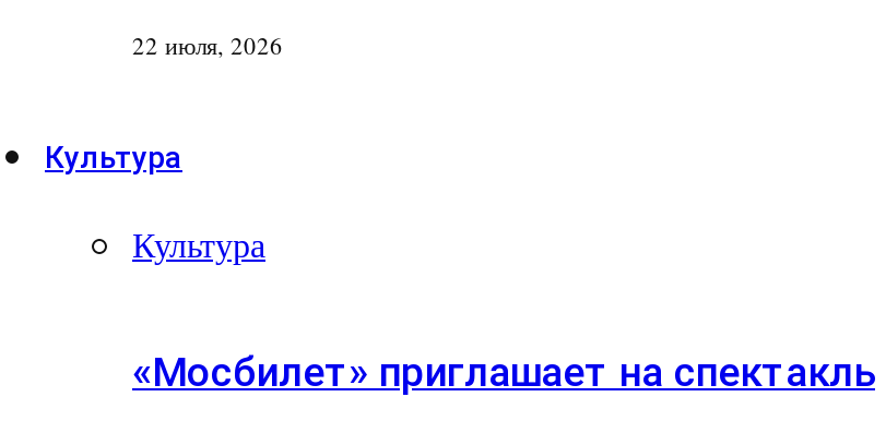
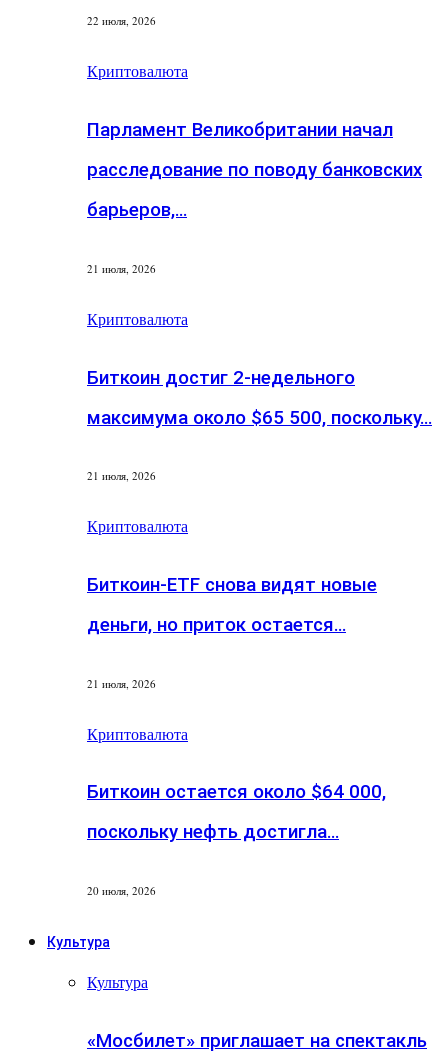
none -> [87,60,432,898] Криптовалюта | Парламент Великобритании начал | расследование по поводу банковских | барьеров,… | 21 июля, 2026 | Криптовалюта | Биткоин достиг 2-недельного | максимума около $65 500, поскольку… | 21 июля, 2026 | Криптовалюта | Биткоин-ETF снова видят новые | деньги, но приток остается… | 21 июля, 2026 | Криптовалюта | Биткоин остается около $64 000, | поскольку нефть достигла… | 20 июля, 2026

